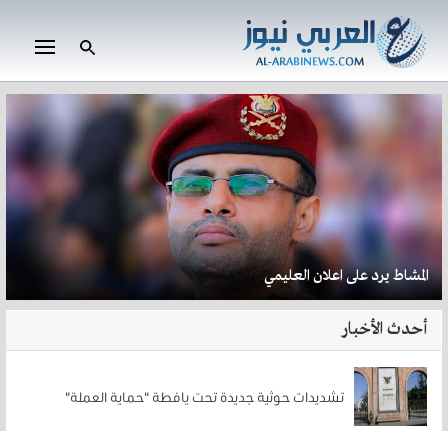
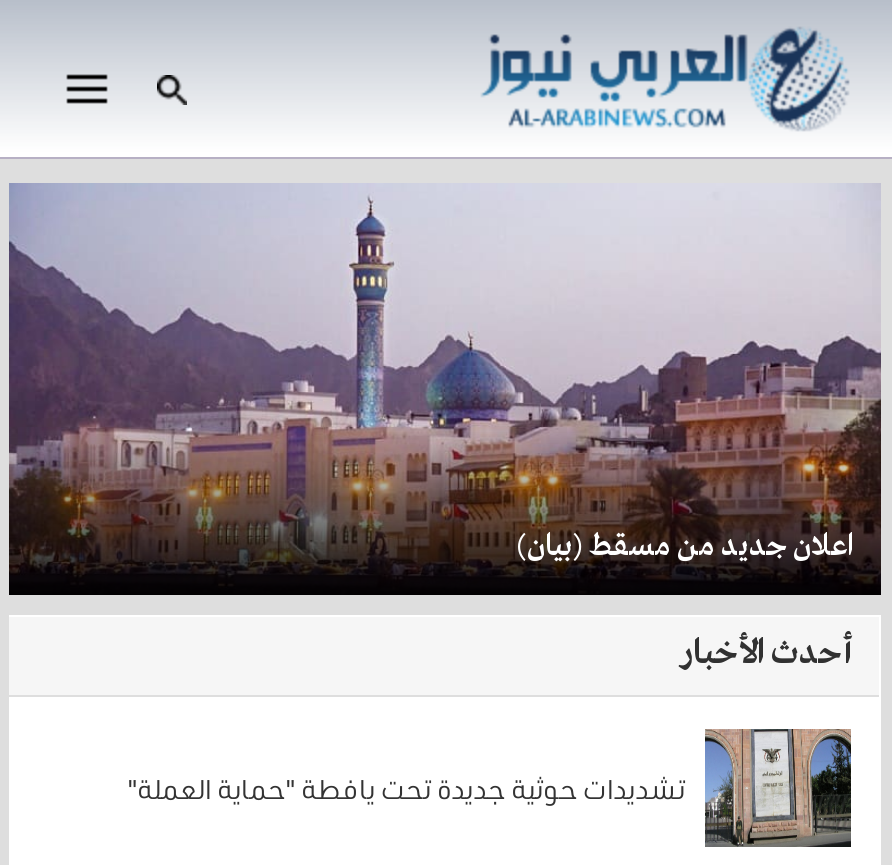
[6,93,442,292] [image] -> [9,183,883,577] [image]

